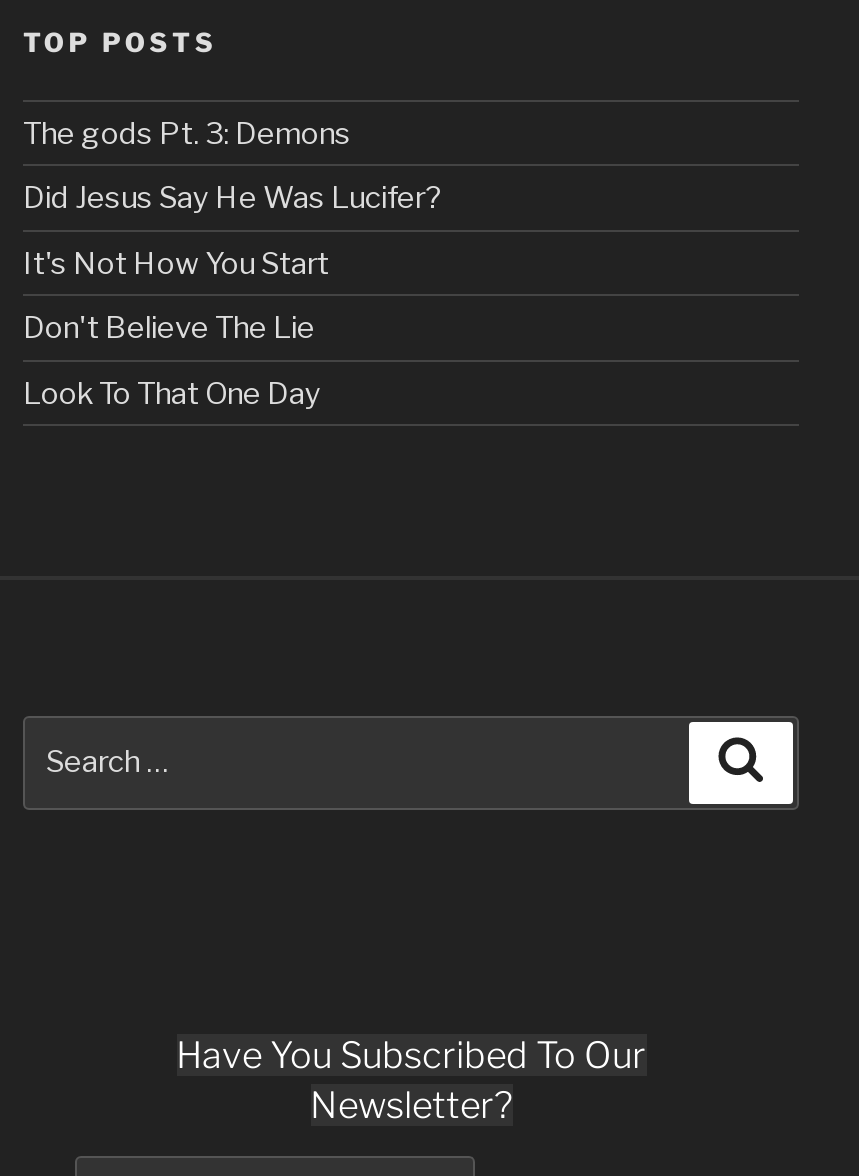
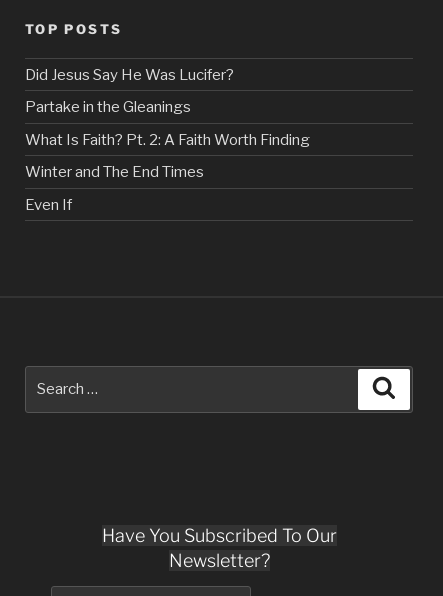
[23,115,351,151] The gods Pt. 3: Demons -> none
moved [23,180,441,216] -> [25,65,234,83]: Did Jesus Say He Was Lucifer?
[23,245,329,411] It's Not How You Start | Don't Believe The Lie | Look To That One Day -> [25,98,310,213] Partake in the Gleanings | What Is Faith? Pt. 2: A Faith Worth Finding | Winter and The End Times | Even If

